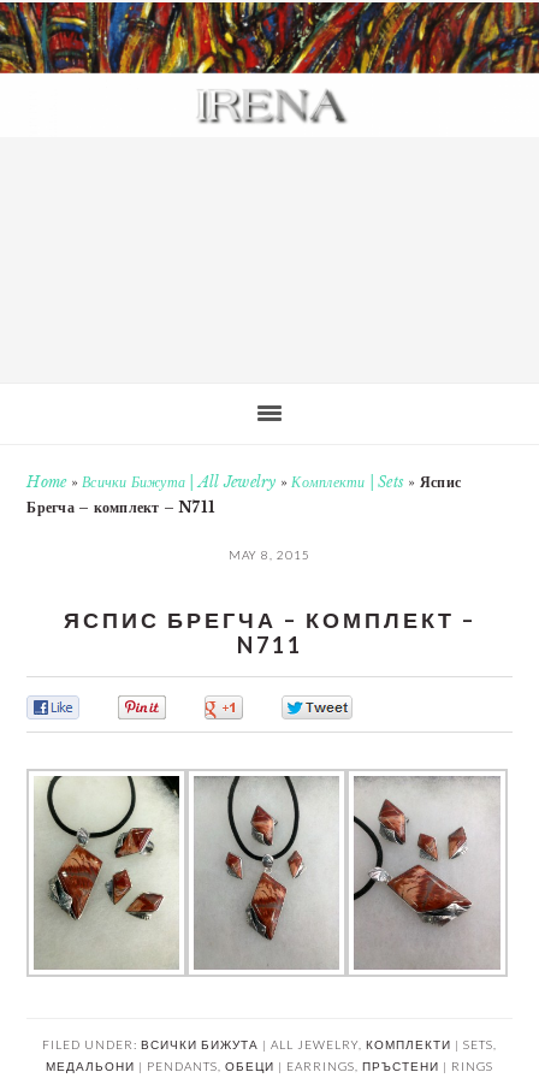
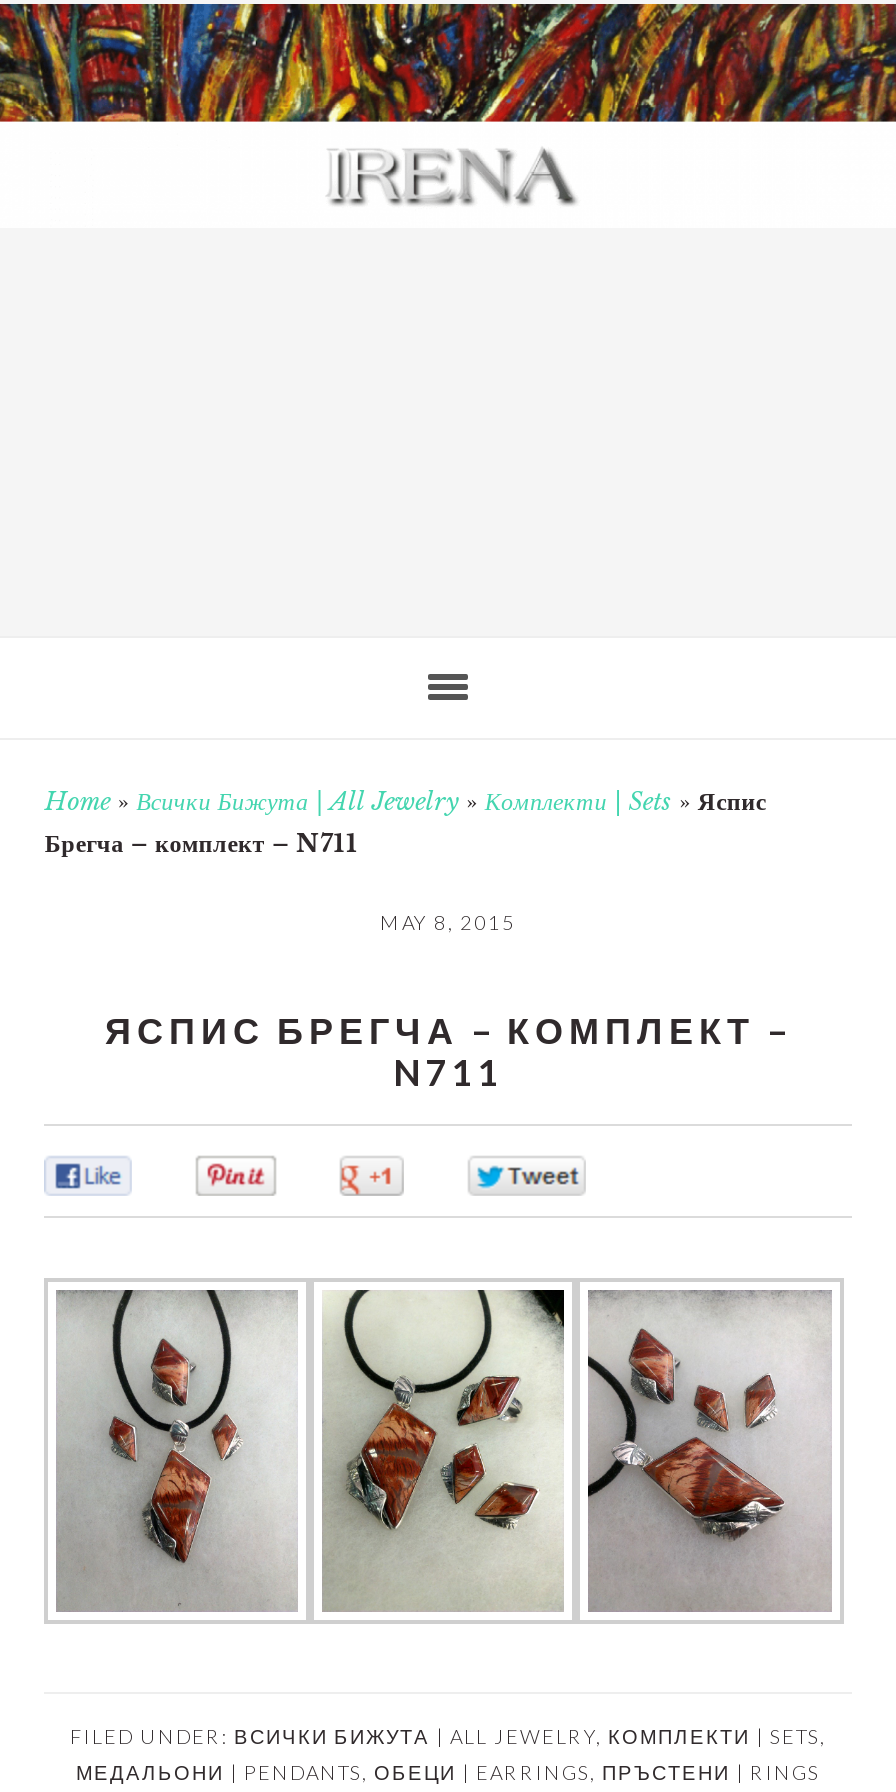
[35,775,180,954] [image] -> [56,1288,298,1586] [image]
[194,775,339,953] [image] -> [324,1288,566,1586] [image]

